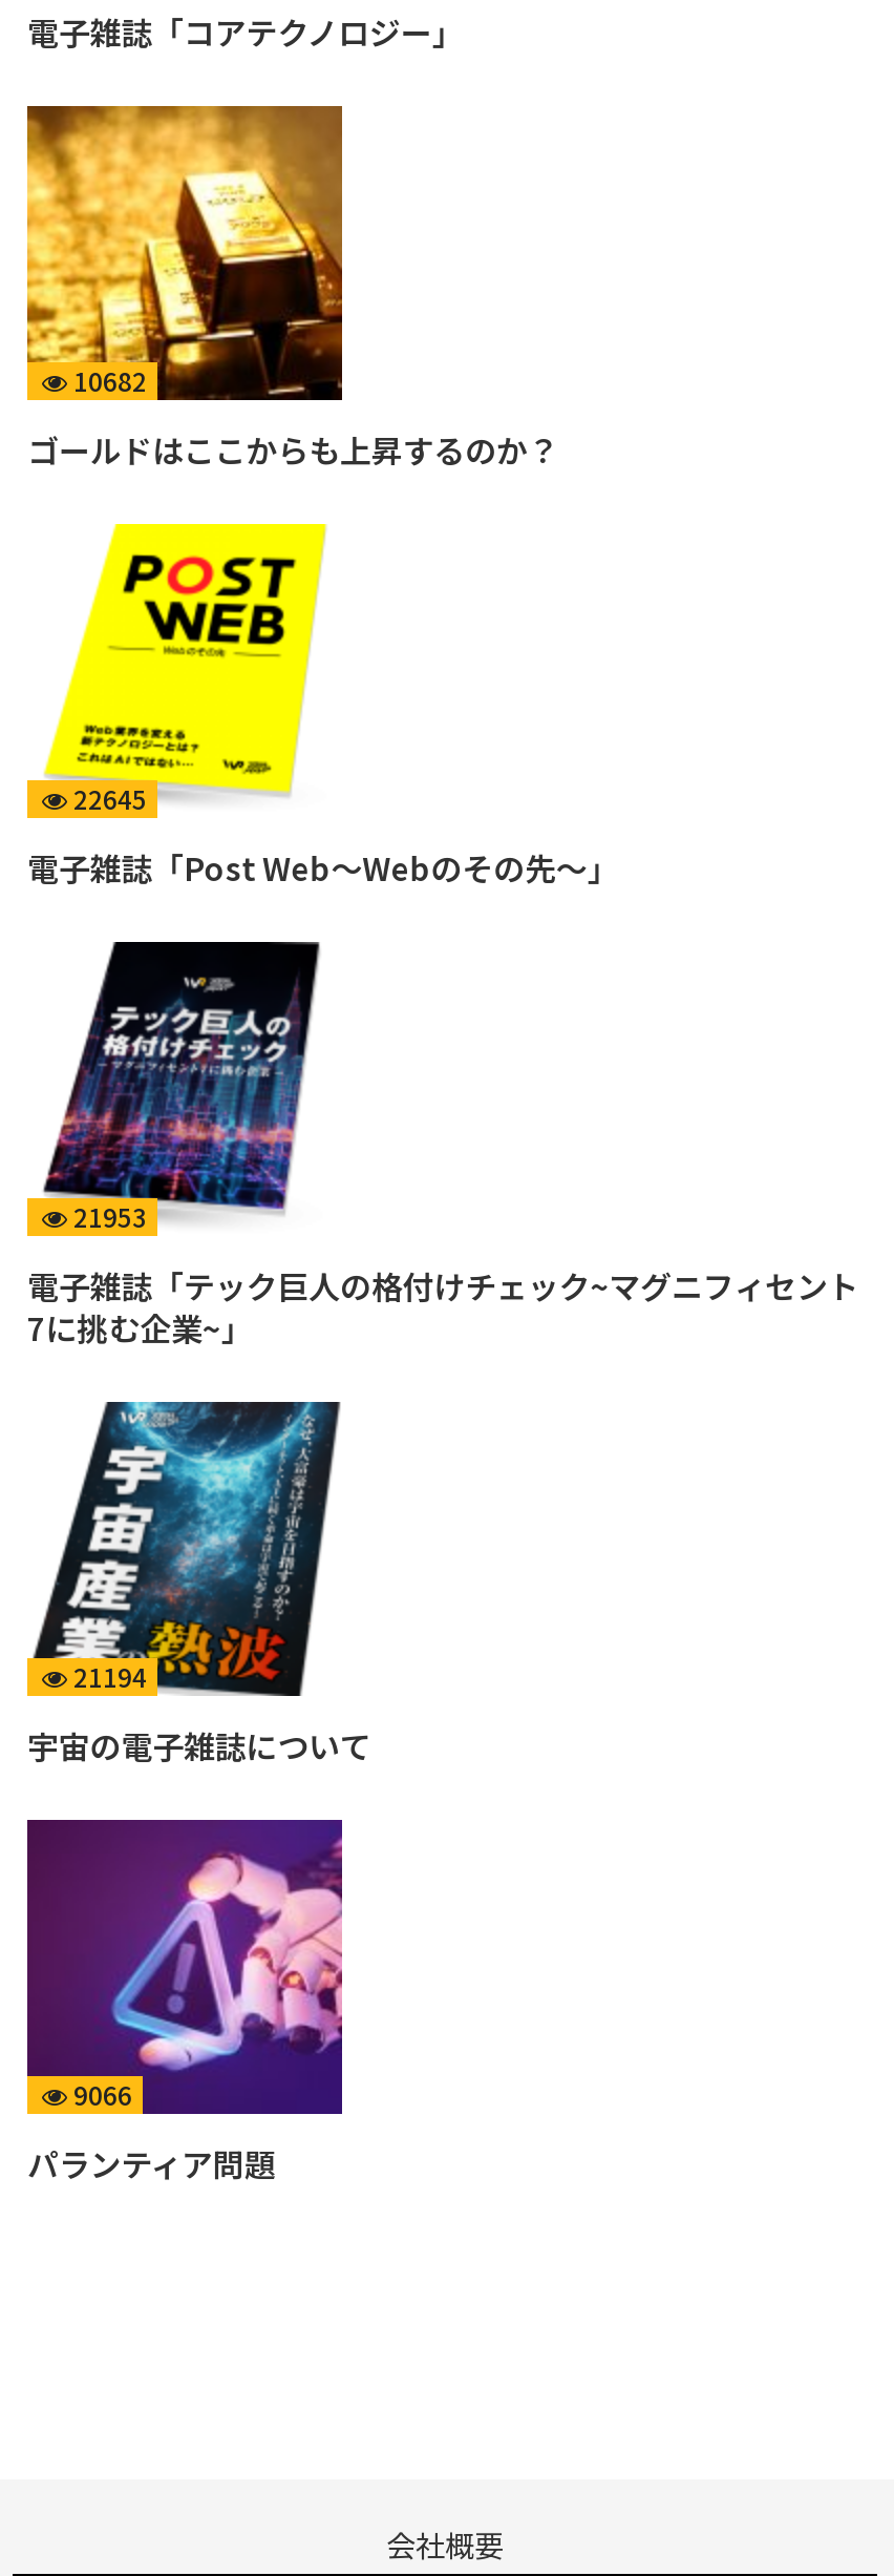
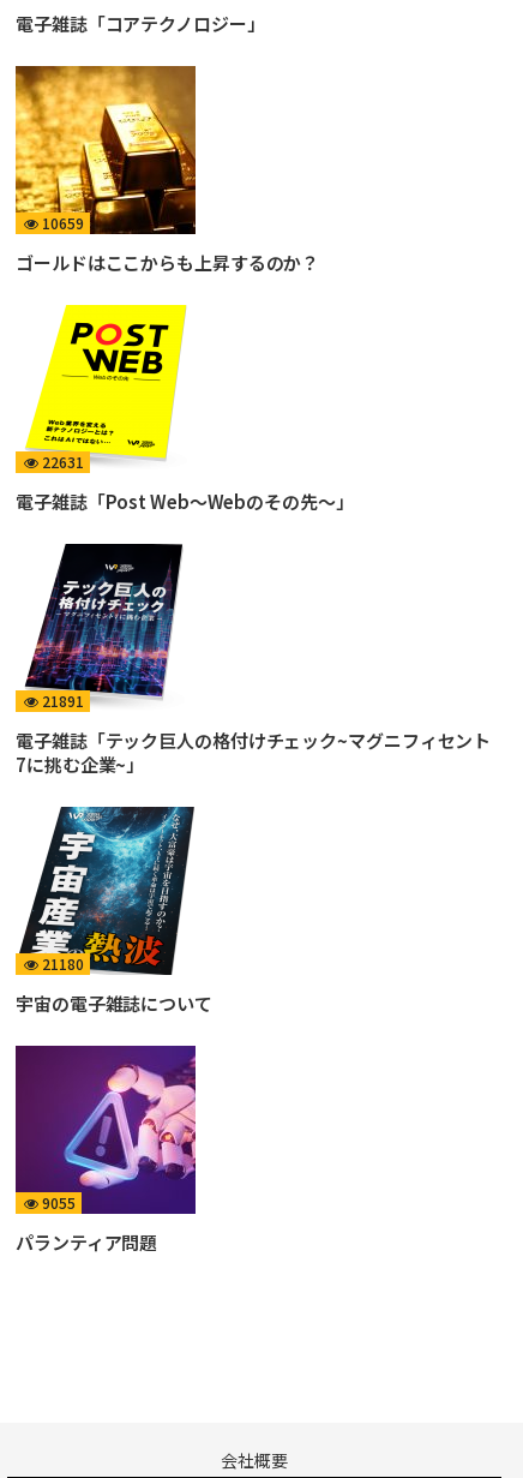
[67,363,147,398] 10682 -> [38,213,84,233] 10659
[67,781,147,816] 22645 -> [38,452,84,472] 22631
[67,1199,147,1234] 21953 -> [38,691,84,711] 21891
[67,1659,147,1694] 21194 -> [38,954,84,974] 21180
[67,2077,132,2112] 9066 -> [38,1192,76,1213] 9055

